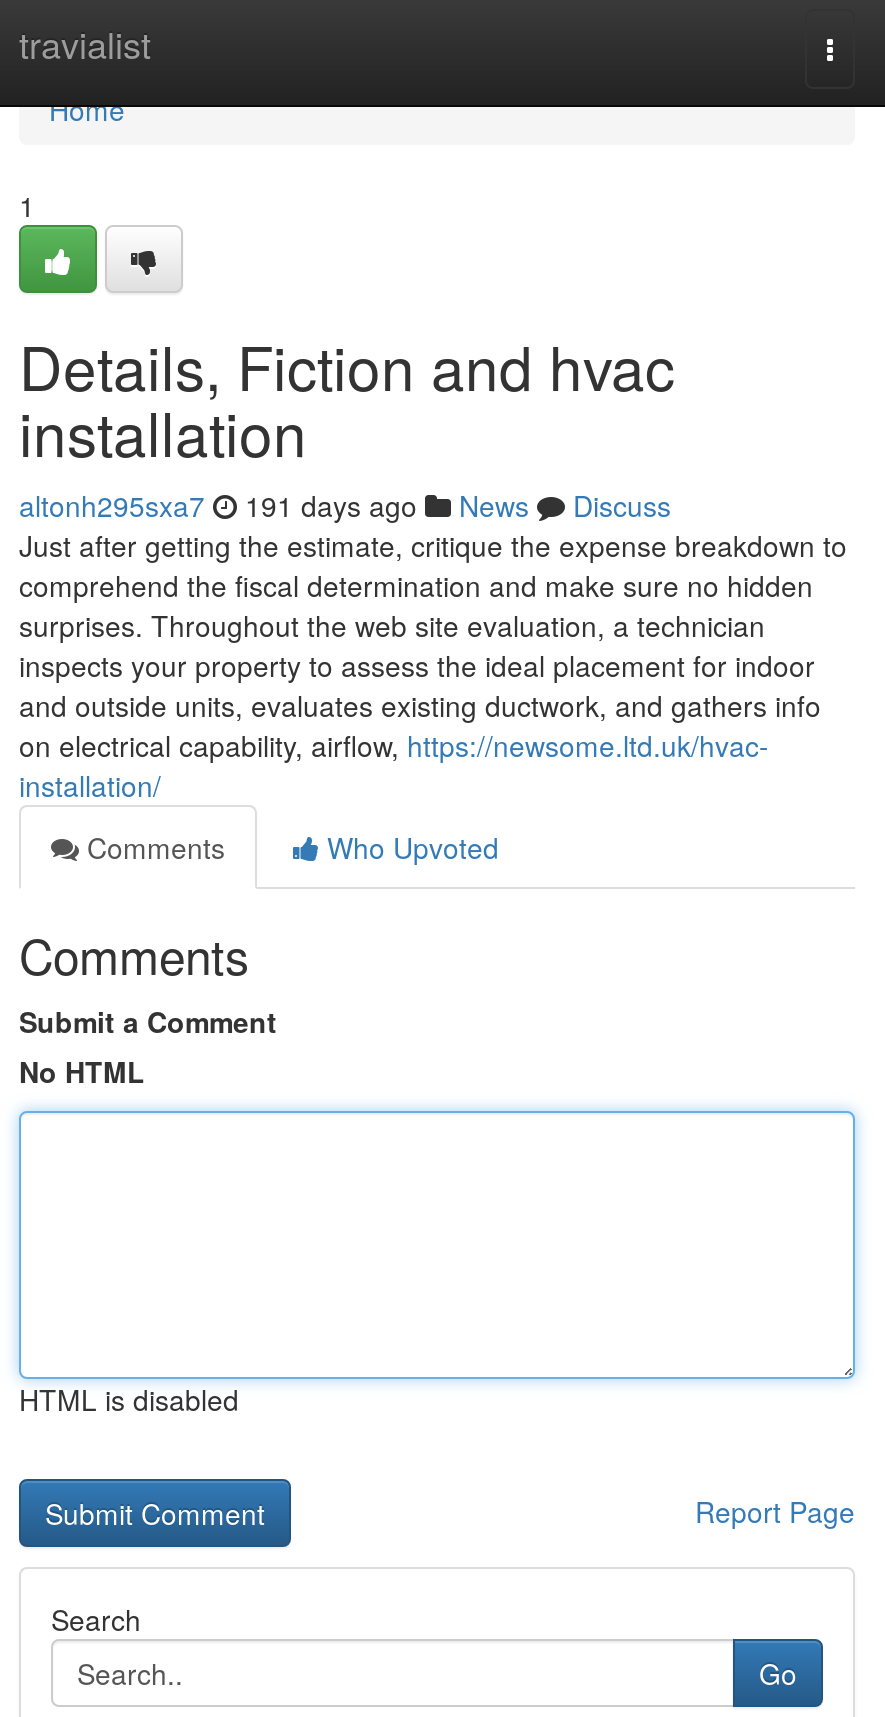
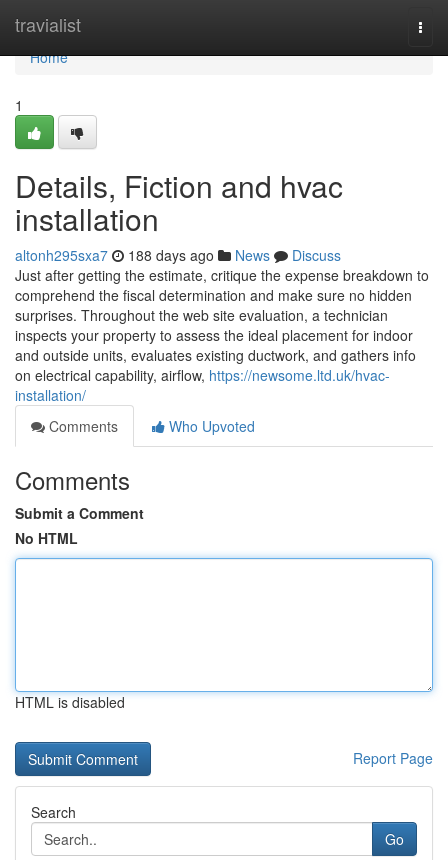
[19,485,671,525] altonh295sxa7 191 days ago News Discuss -> [15,245,341,265] altonh295sxa7 188 days ago News Discuss

